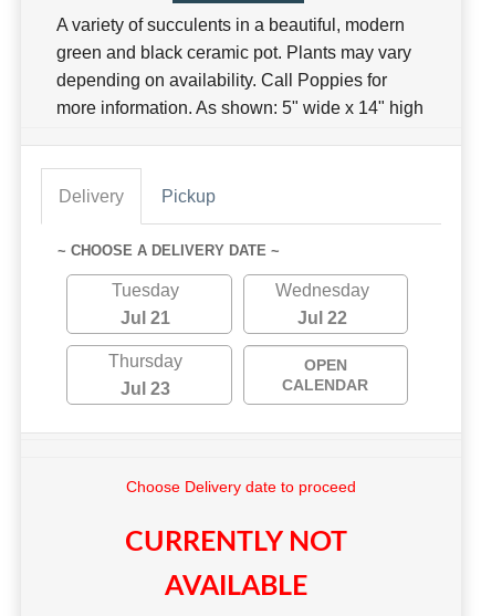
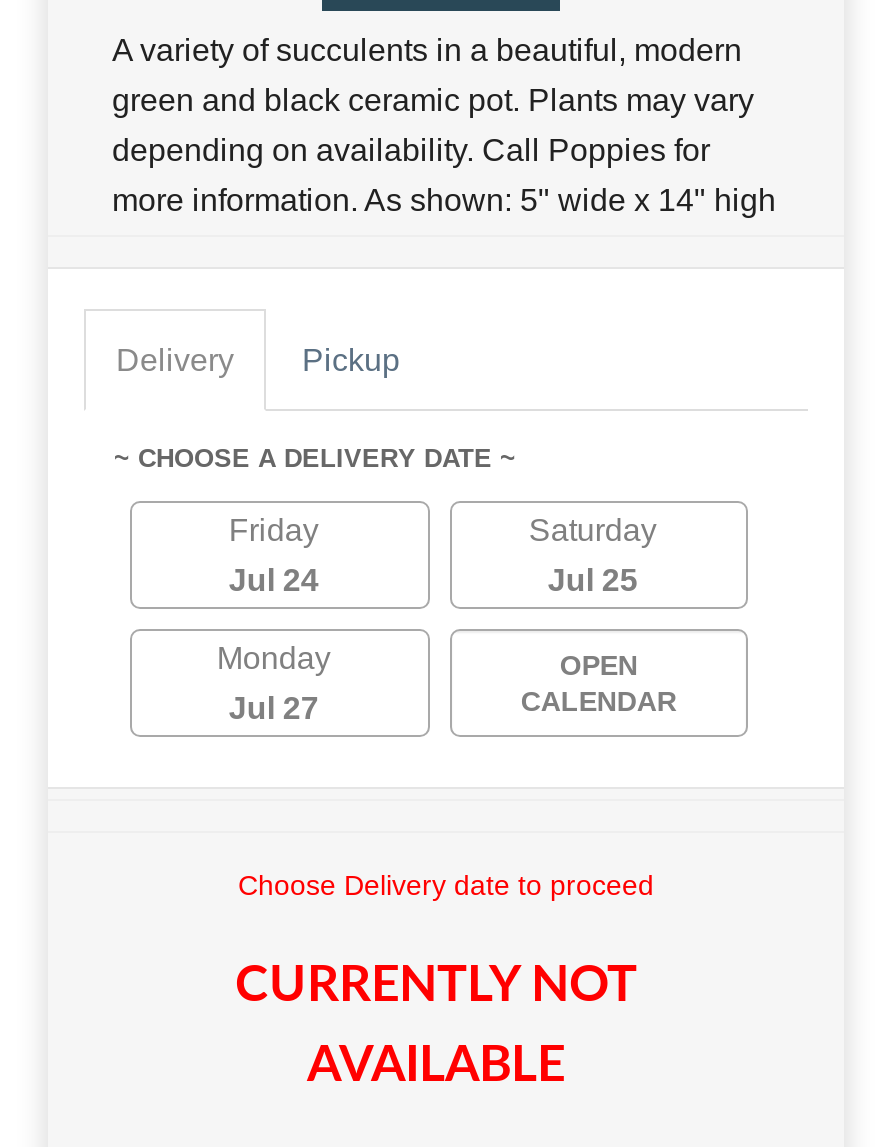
[112,281,180,300] Tuesday -> [229,514,319,548] Friday
[275,281,369,300] Wednesday -> [529,514,657,548] Saturday
[121,309,171,328] Jul 21 -> [229,564,319,598] Jul 24
[297,309,347,328] Jul 22 -> [548,564,638,598] Jul 25
[109,352,183,371] Thursday -> [217,642,331,676] Monday
[121,380,171,399] Jul 23 -> [229,692,319,726] Jul 27

